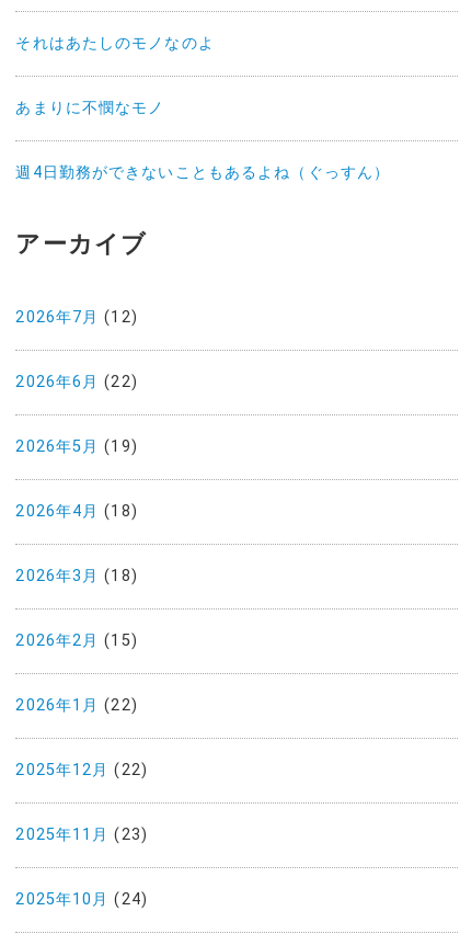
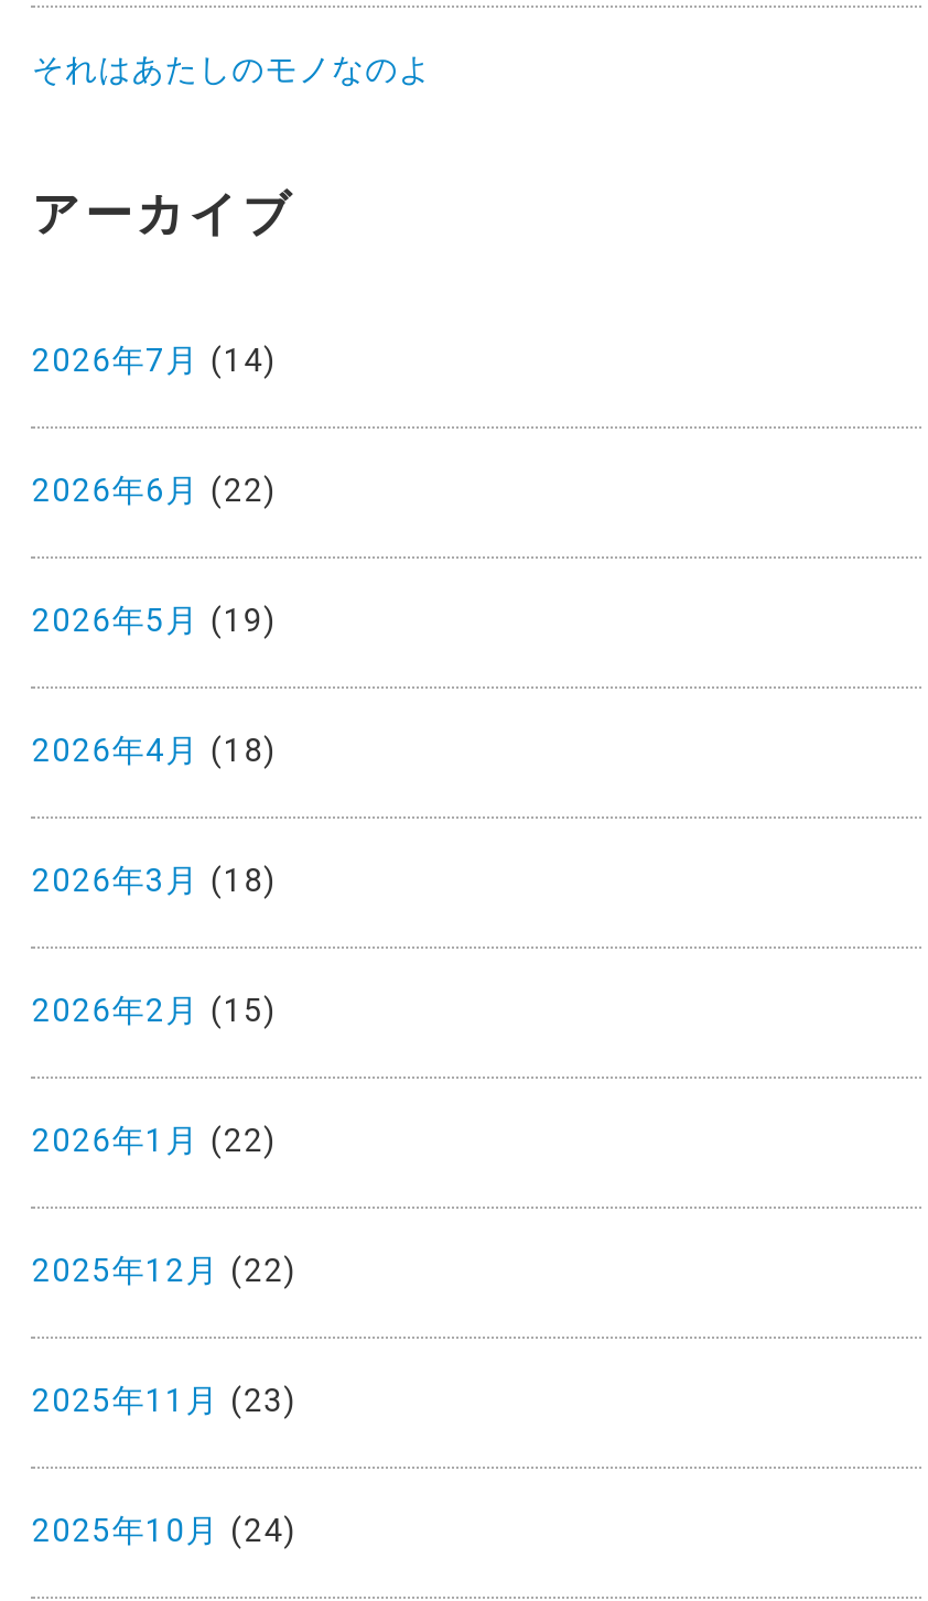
[16,98,390,182] あまりに不憫なモノ | 週4日勤務ができないこともあるよね（ぐっすん） -> none
[16,308,138,326] 2026年7月(12) -> [32,342,278,379] 2026年7月(14)

